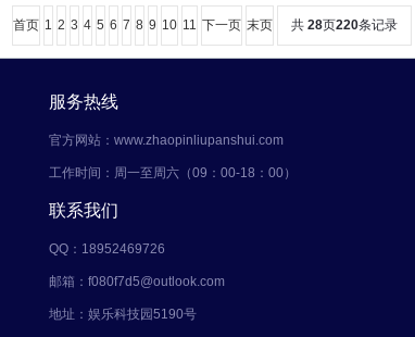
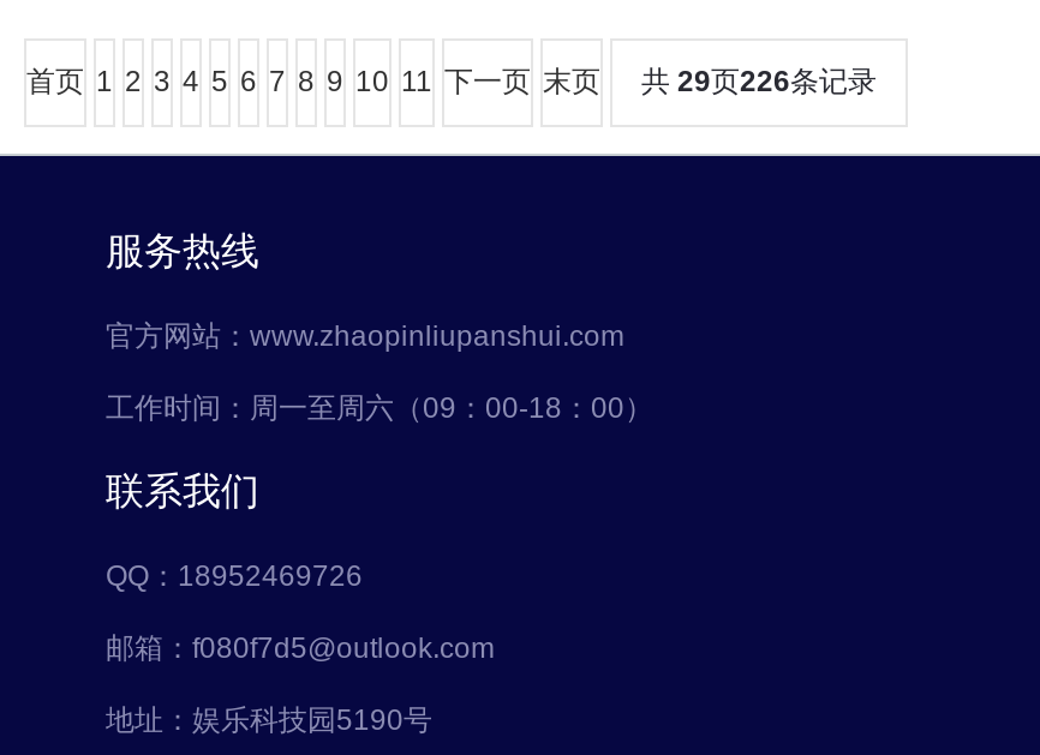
[13,17,398,33] 首页 1 2 3 4 5 6 7 8 9 10 11 下一页 末页 共28页220条记录 -> [26,65,877,98] 首页 1 2 3 4 5 6 7 8 9 10 11 下一页 末页 共29页226条记录

